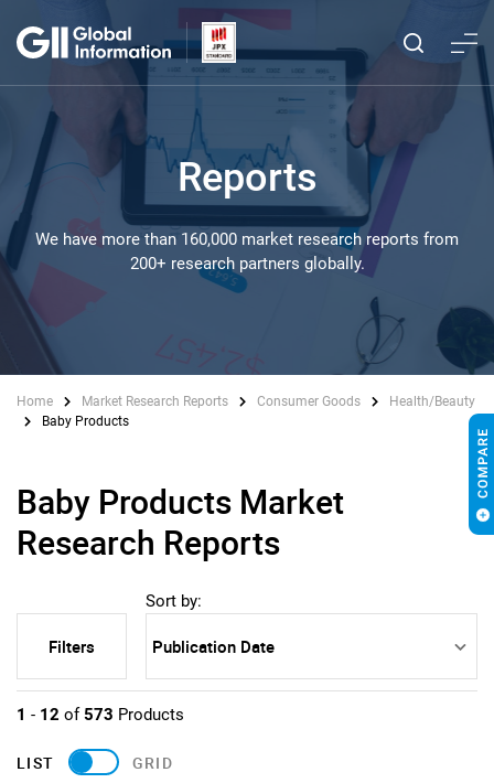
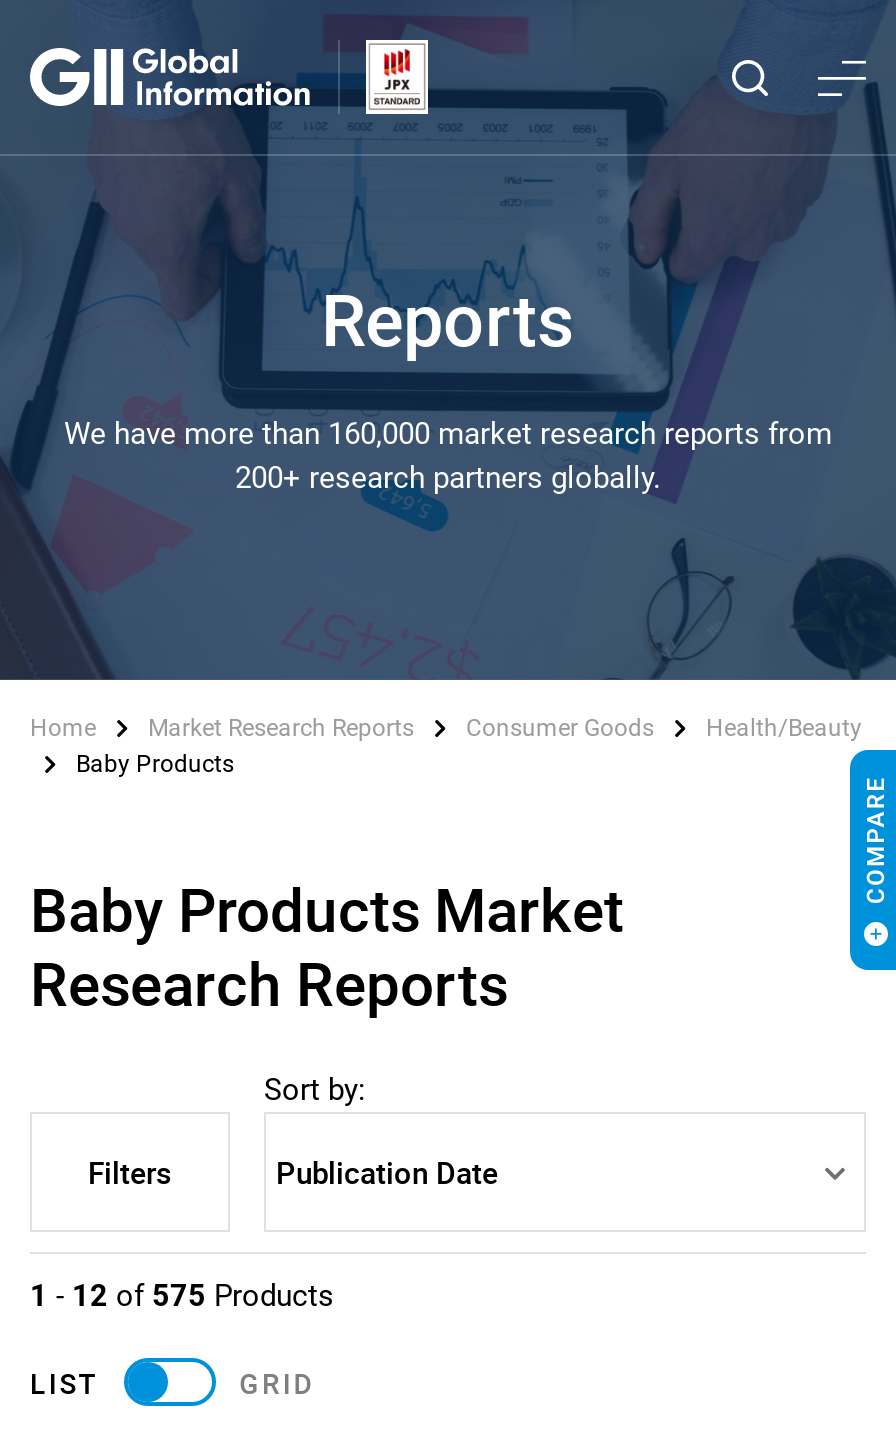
[17,705,184,725] 1 - 12 of 573 Products -> [30,1278,334,1314] 1 - 12 of 575 Products

